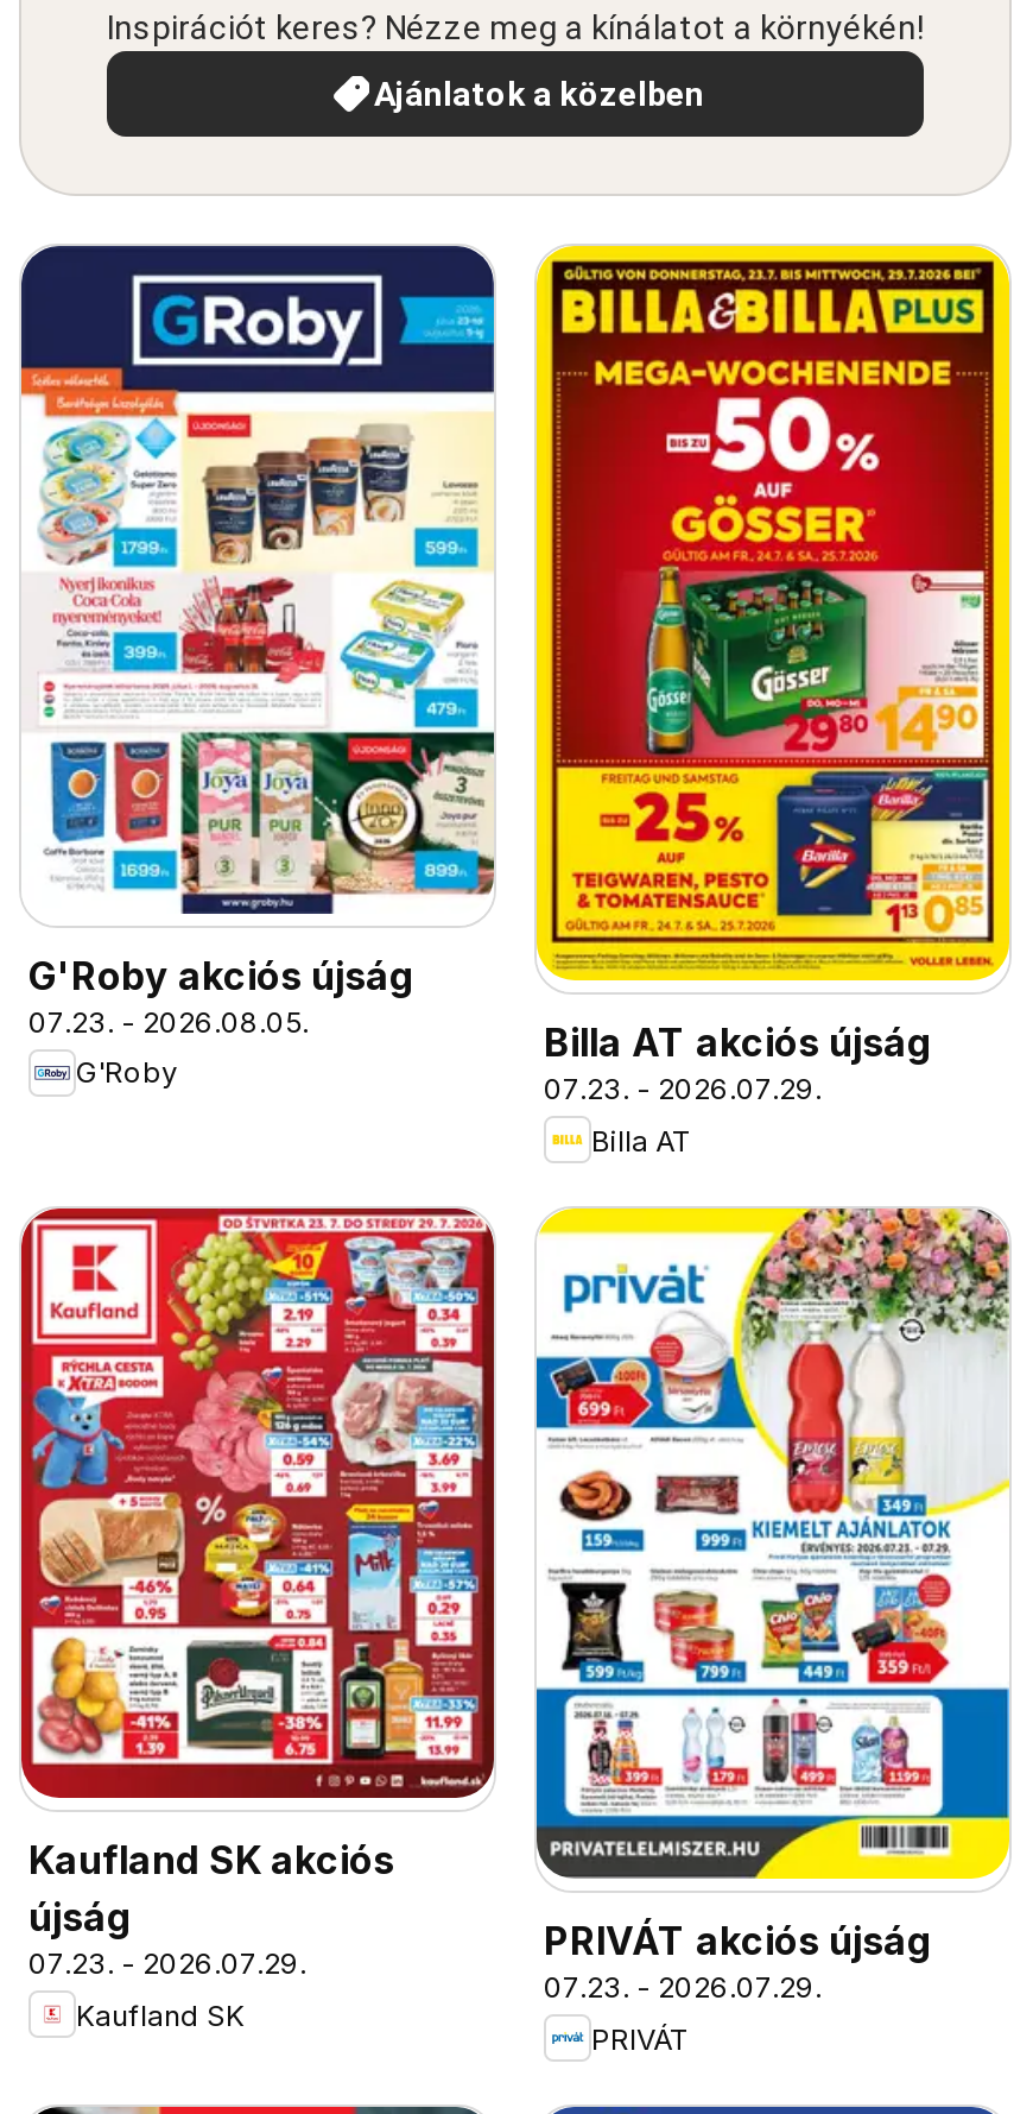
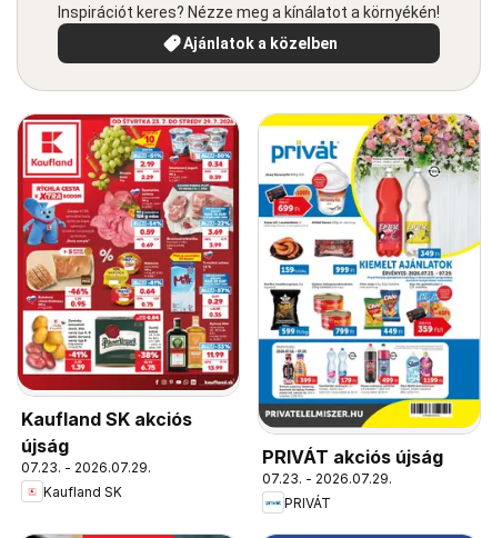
[19,242,496,1091] [image] | G'Roby akciós újság | 07.23. - 2026.08.05. | G'Roby -> none
[534,242,1012,1158] [image] | Billa AT akciós újság | 07.23. - 2026.07.29. | Billa AT -> none

